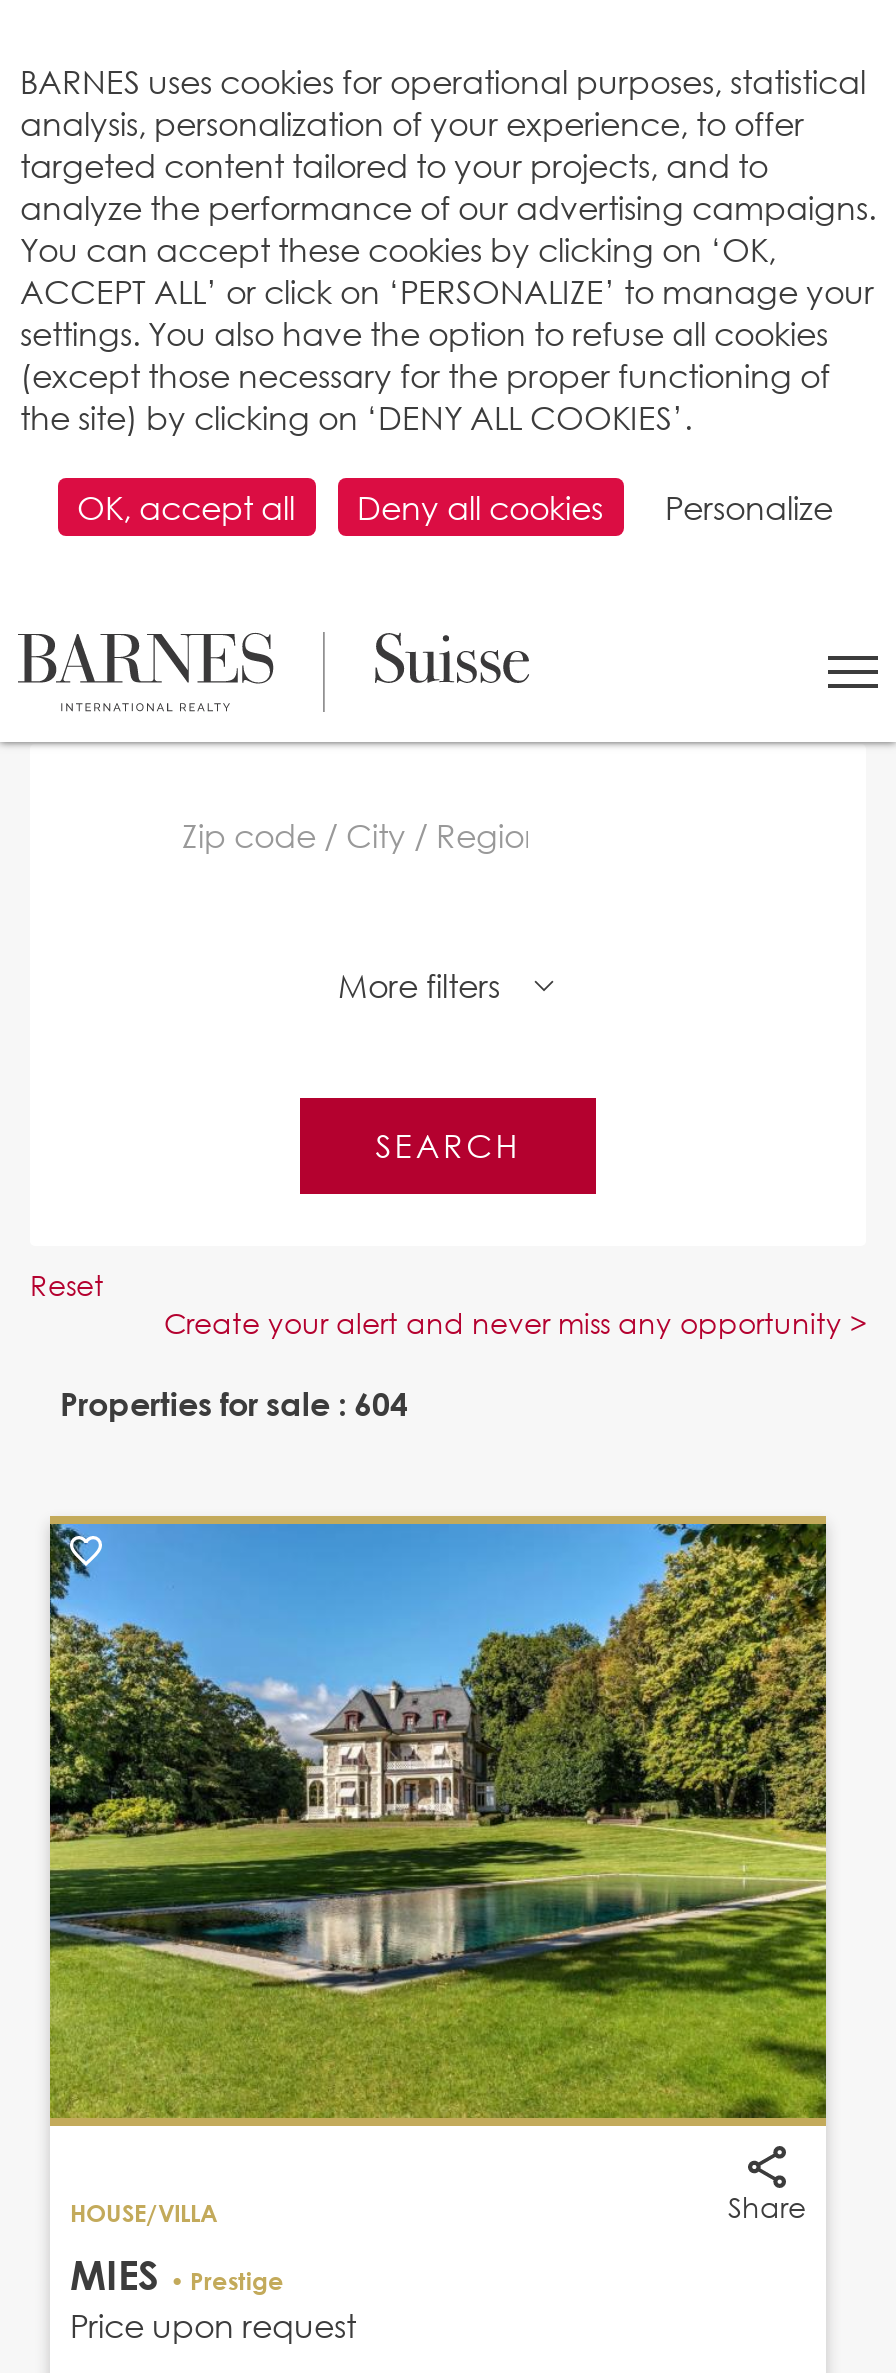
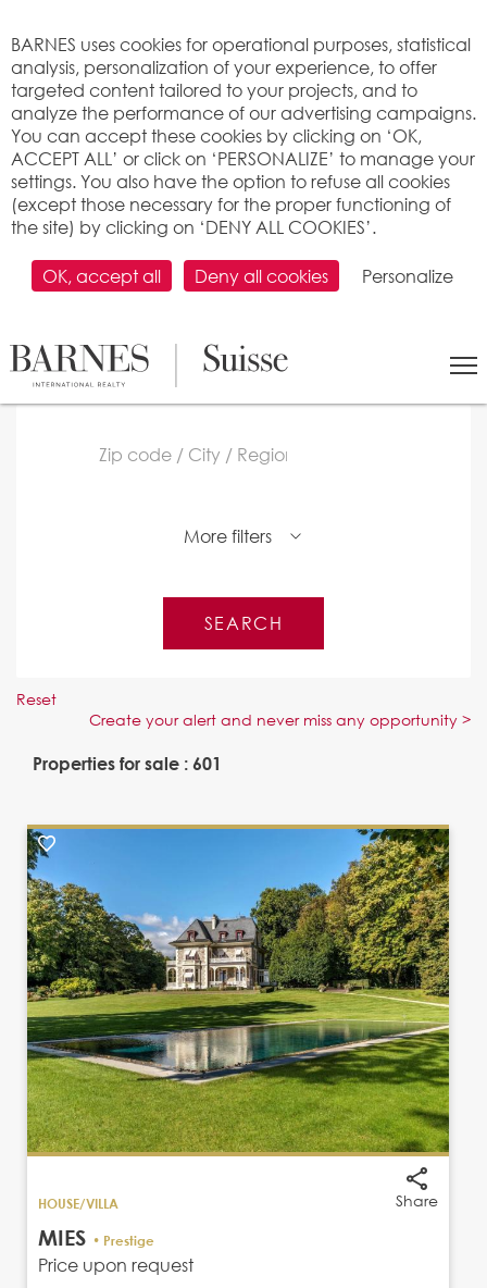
[60,1383,408,1421] Properties for sale : 604 -> [33,752,222,773] Properties for sale : 601

